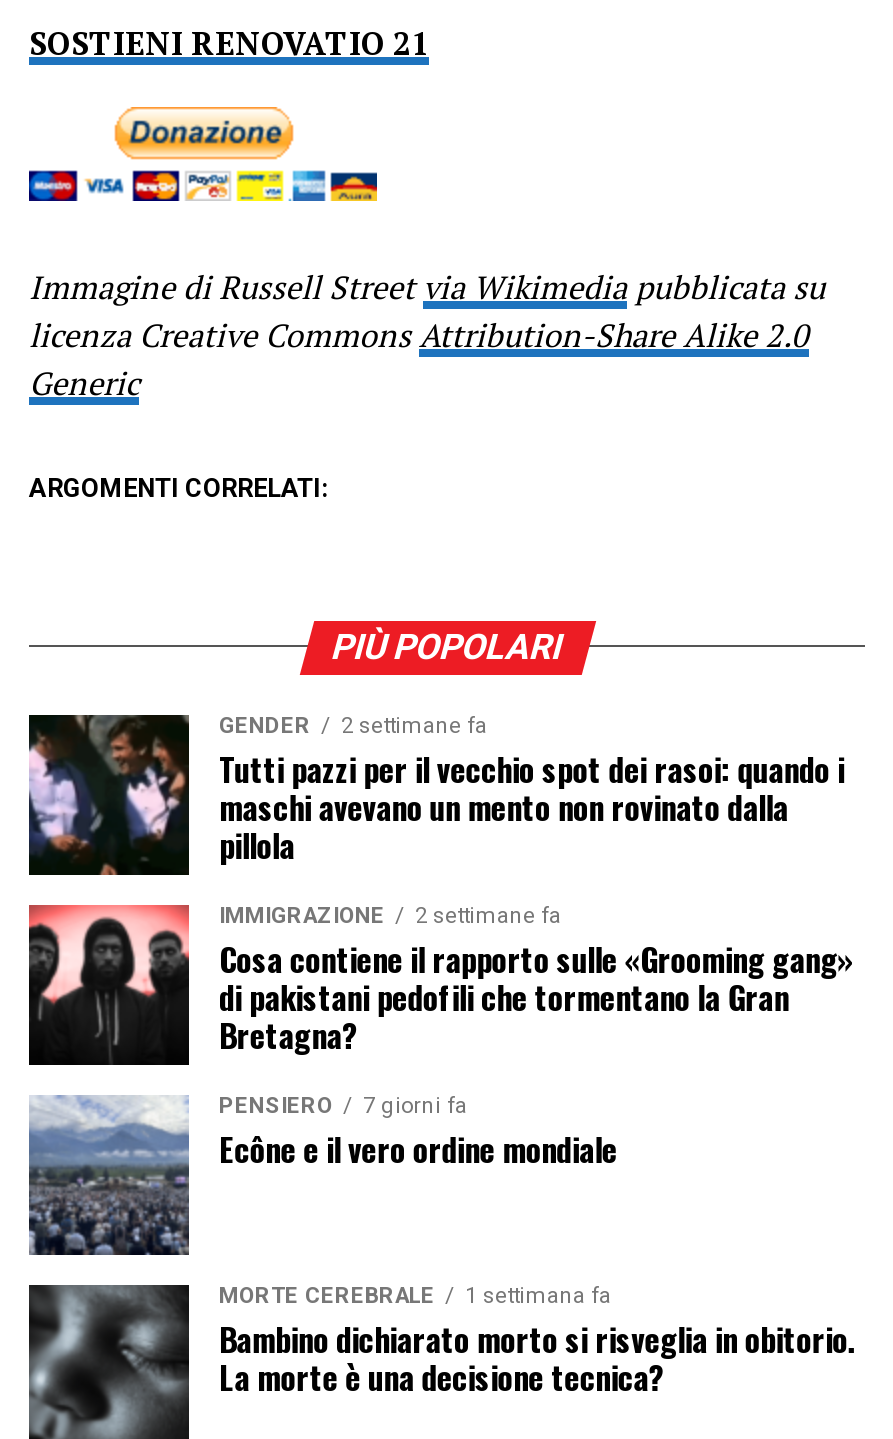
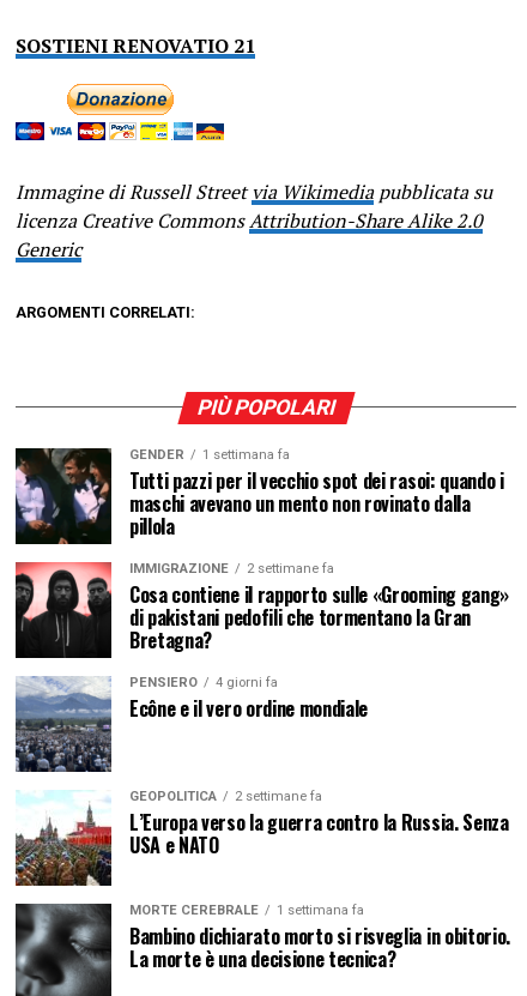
[219,713,487,739] GENDER 2 settimane fa -> [129,447,290,462] GENDER 1 settimana fa
[219,1093,467,1119] PENSIERO 7 giorni fa -> [129,675,278,690] PENSIERO 4 giorni fa
none -> [16,788,509,887] [image] | GEOPOLITICA | 2 settimane fa | L’Europa verso la guerra contro la Russia. Senza | USA e NATO

